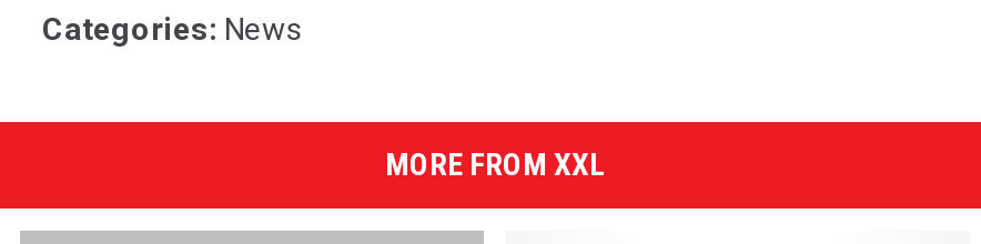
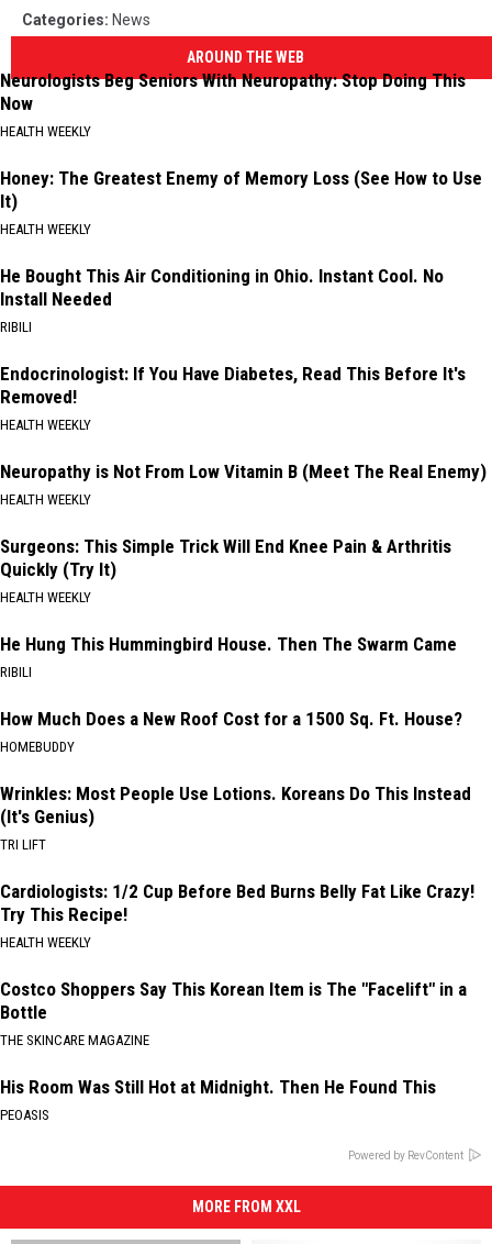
none -> [0,49,487,1161] AROUND THE WEB | Neurologists Beg Seniors With Neuropathy: Stop Doing This | Now | HEALTH WEEKLY | Honey: The Greatest Enemy of Memory Loss (See How to Use | It) | HEALTH WEEKLY | He Bought This Air Conditioning in Ohio. Instant Cool. No | Install Needed | RIBILI | Endocrinologist: If You Have Diabetes, Read This Before It's | Removed! | HEALTH WEEKLY | Neuropathy is Not From Low Vitamin B (Meet The Real Enemy) | HEALTH WEEKLY | Surgeons: This Simple Trick Will End Knee Pain & Arthritis | Quickly (Try It) | HEALTH WEEKLY | He Hung This Hummingbird House. Then The Swarm Came | RIBILI | How Much Does a New Roof Cost for a 1500 Sq. Ft. House? | HOMEBUDDY | Wrinkles: Most People Use Lotions. Koreans Do This Instead | (It's Genius) | TRI LIFT | Cardiologists: 1/2 Cup Before Bed Burns Belly Fat Like Crazy! | Try This Recipe! | HEALTH WEEKLY | Costco Shoppers Say This Korean Item is The "Facelift" in a | Bottle | THE SKINCARE MAGAZINE | His Room Was Still Hot at Midnight. Then He Found This | PEOASIS | Powered by RevContent

